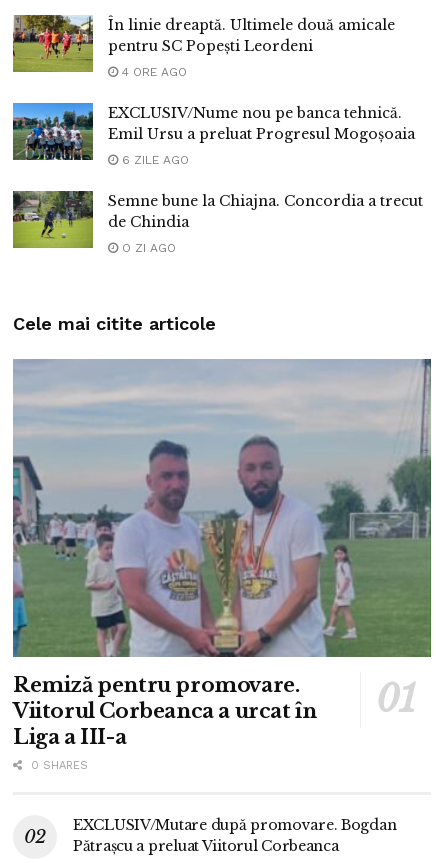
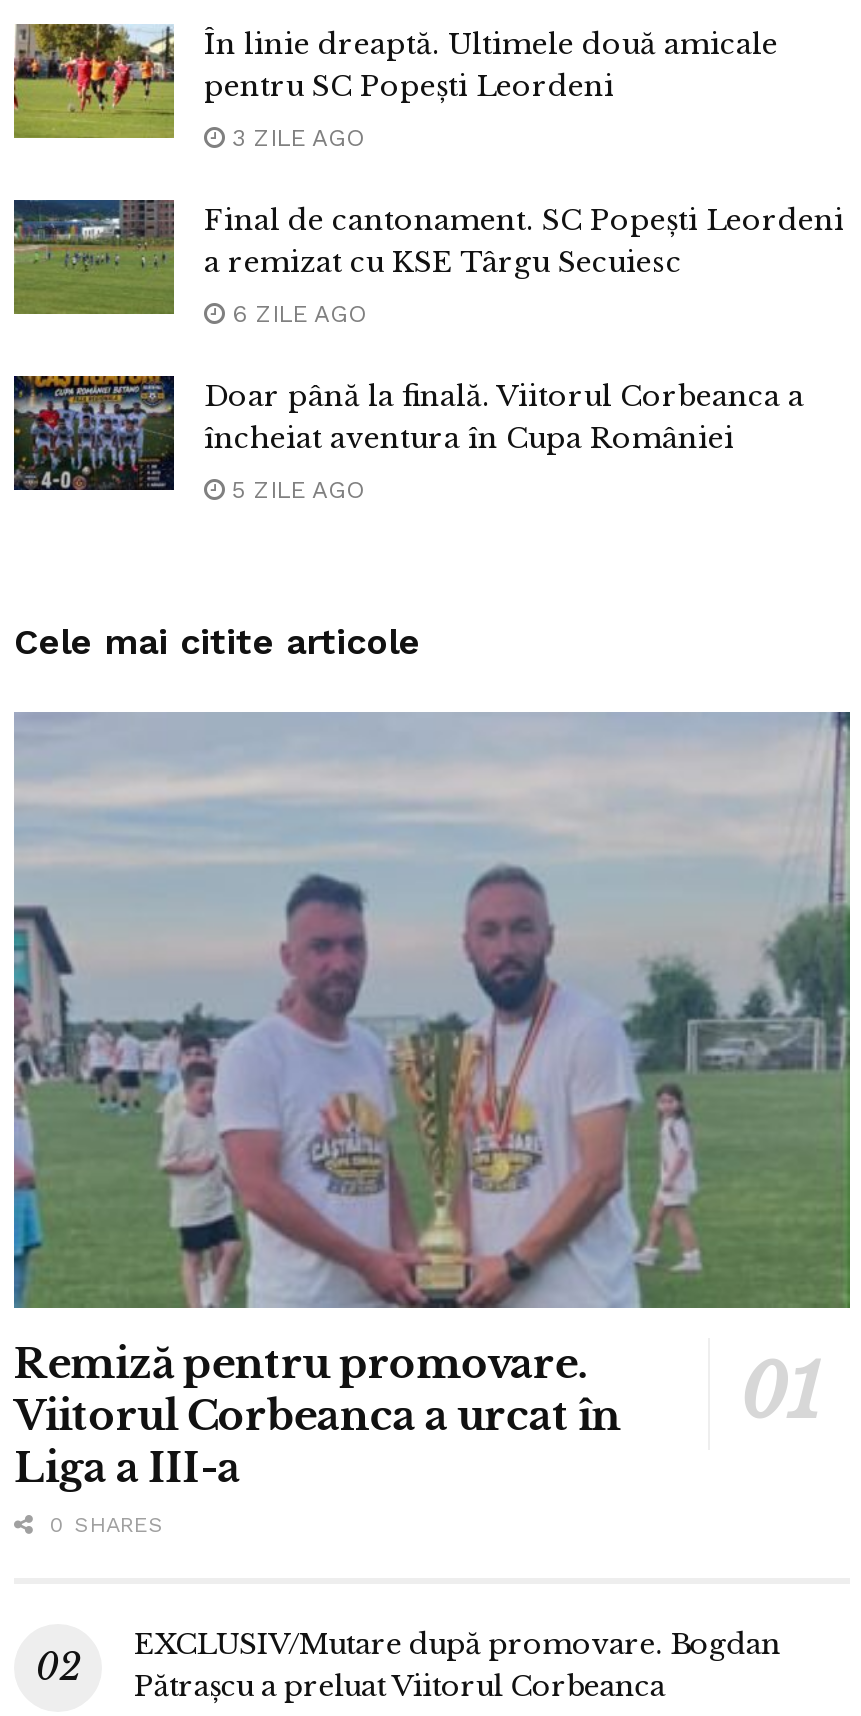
[118,64,187,78] 4 ORE AGO -> [224,123,364,151] 3 ZILE AGO
[12,102,415,161] [image] | EXCLUSIV/Nume nou pe banca tehnică. | Emil Ursu a preluat Progresul Mogoșoaia -> [12,198,844,316] [image] | Final de cantonament. SC Popești Leordeni | a remizat cu KSE Târgu Secuiesc
[12,190,423,249] [image] | Semne bune la Chiajna. Concordia a trecut | de Chindia -> [12,374,804,492] [image] | Doar până la finală. Viitorul Corbeanca a | încheiat aventura în Cupa României
[118,240,176,254] O ZI AGO -> [224,475,364,503] 5 ZILE AGO

